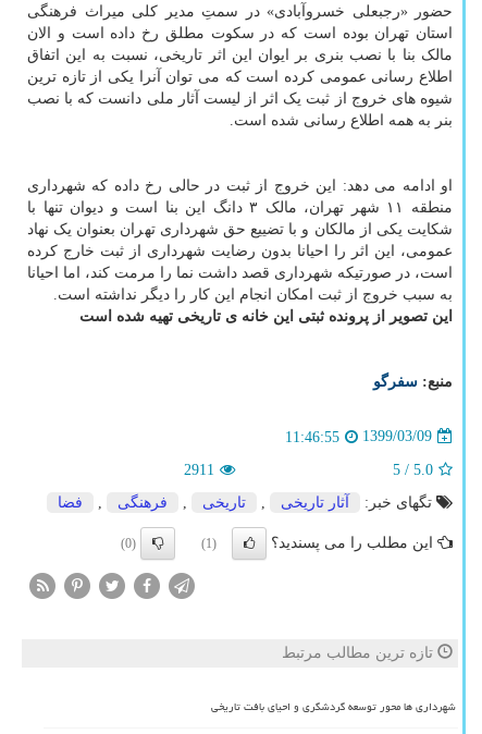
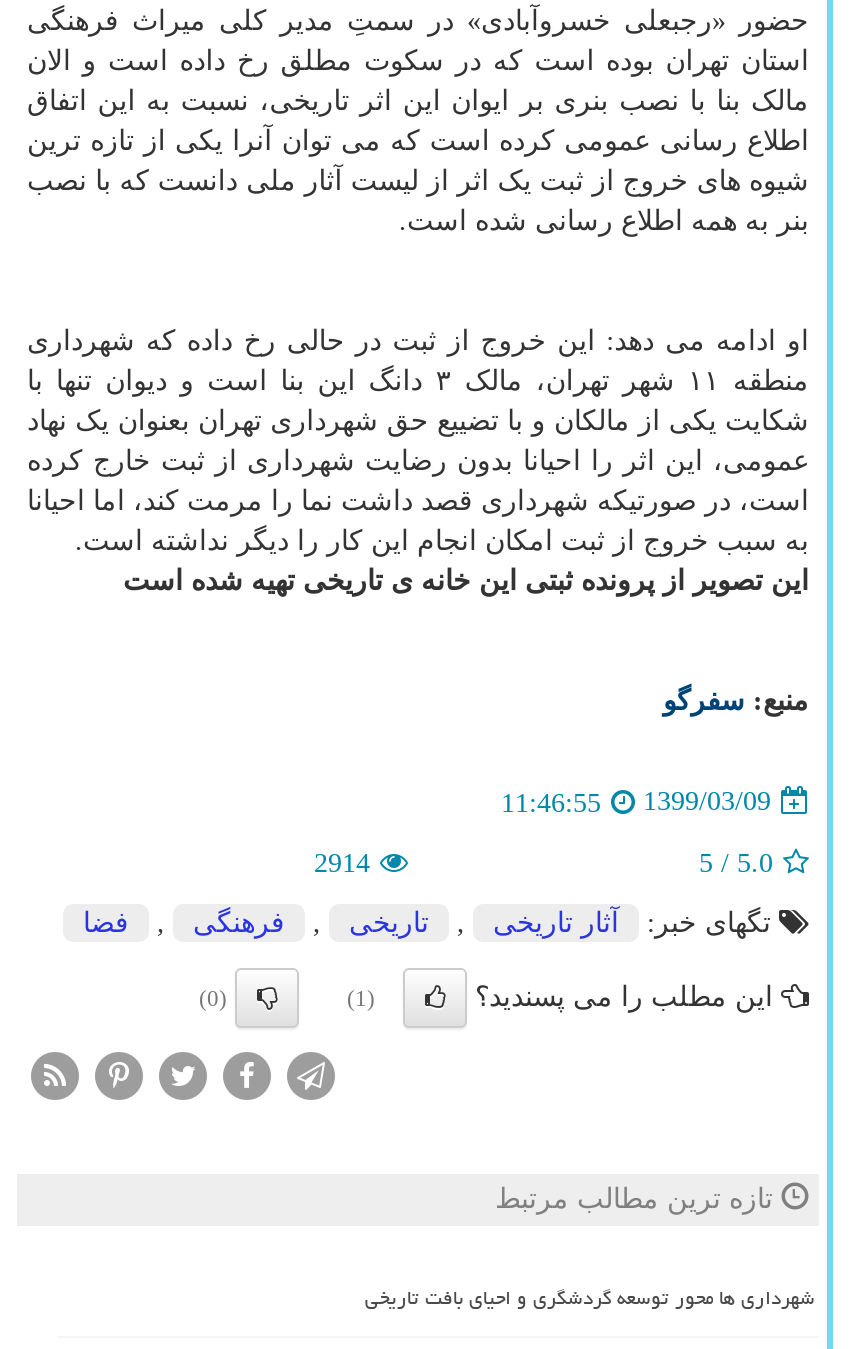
[183,462,214,478] 2911 -> [314,848,370,878] 2914

